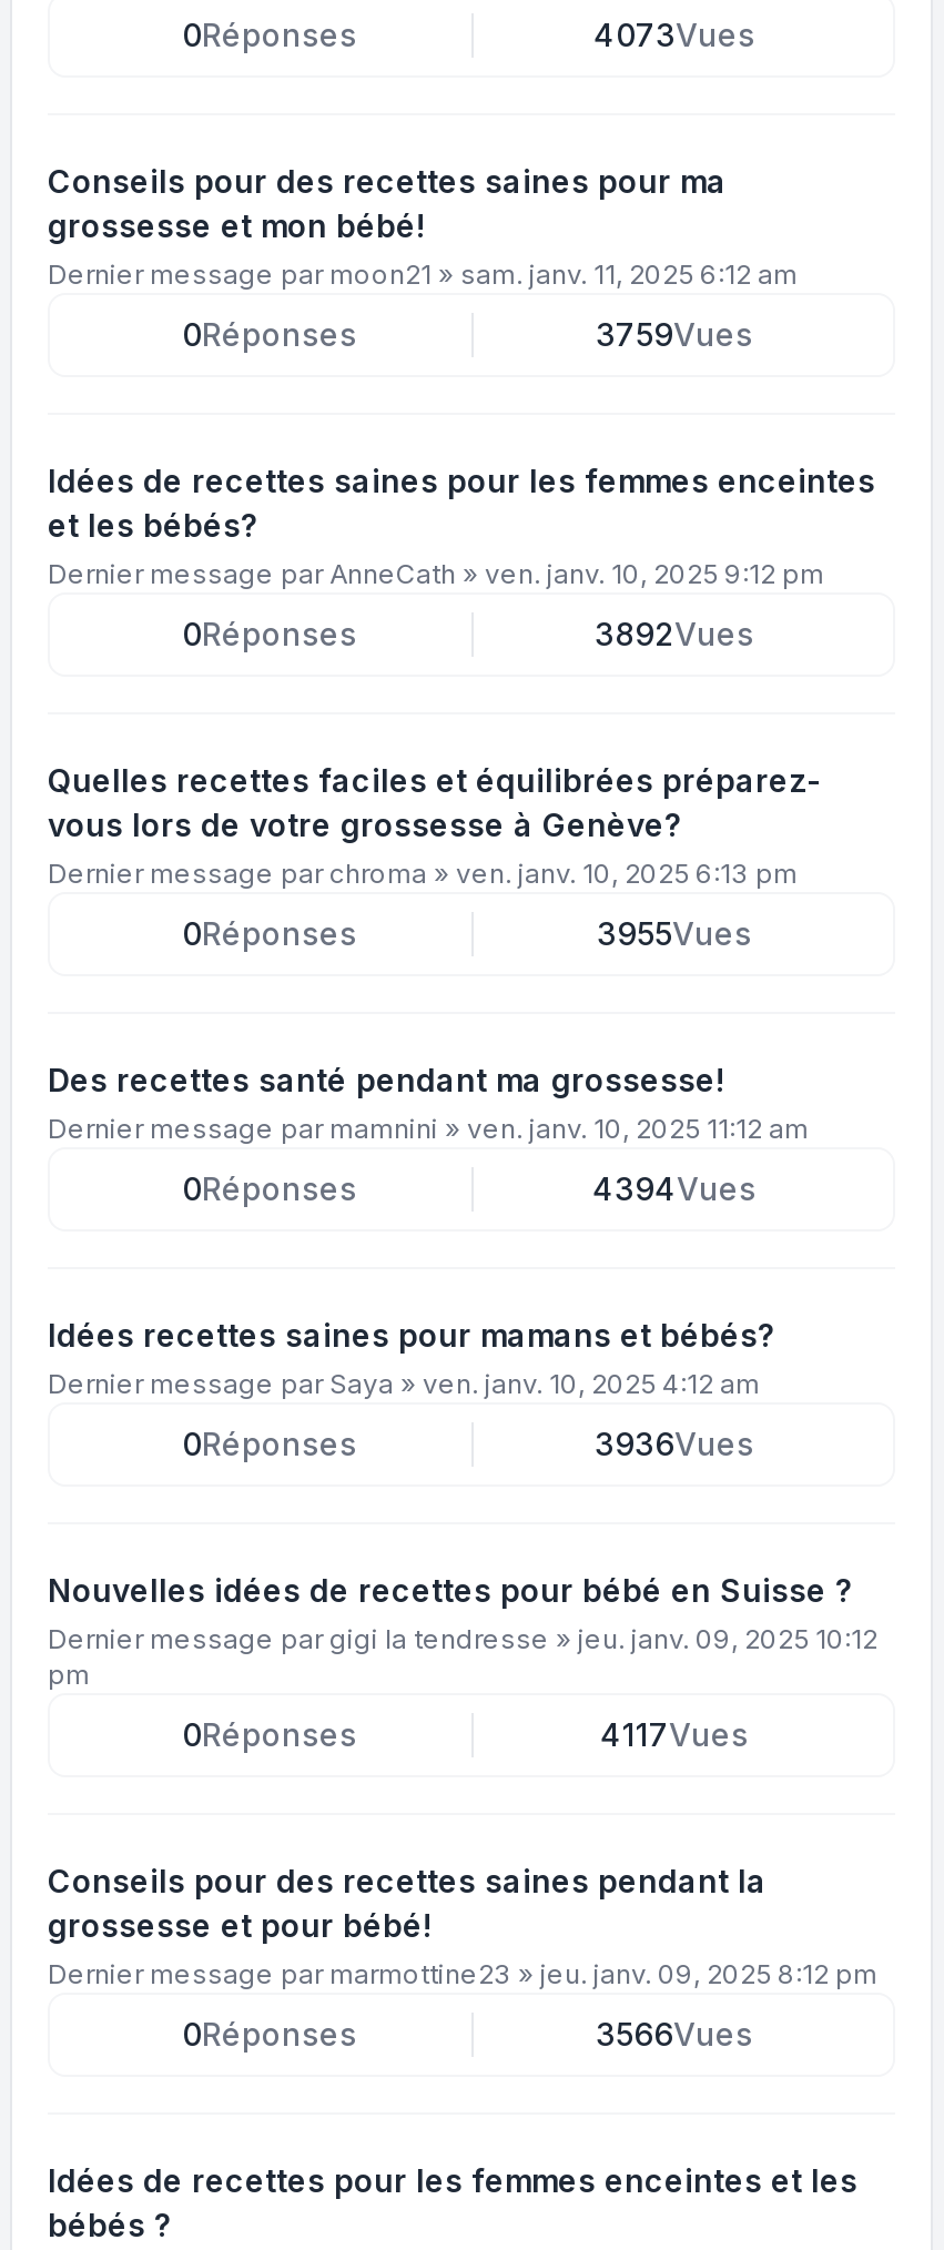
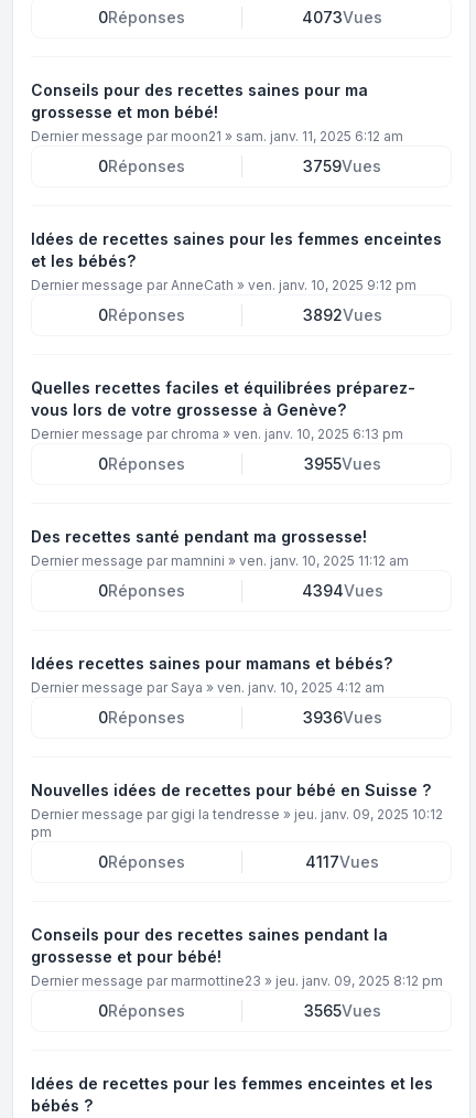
[596,2015,753,2053] 3566Vues -> [304,1001,381,1020] 3565Vues

